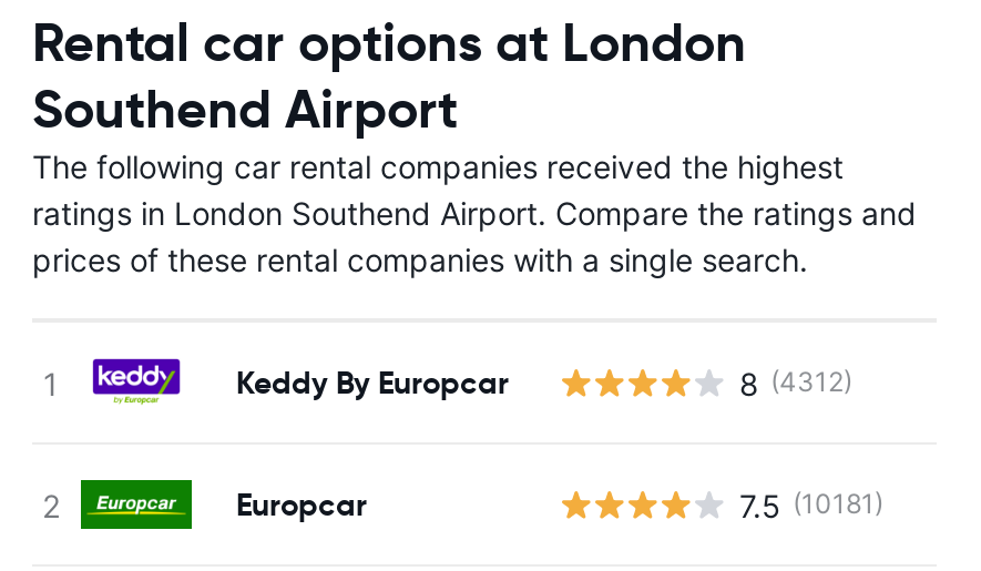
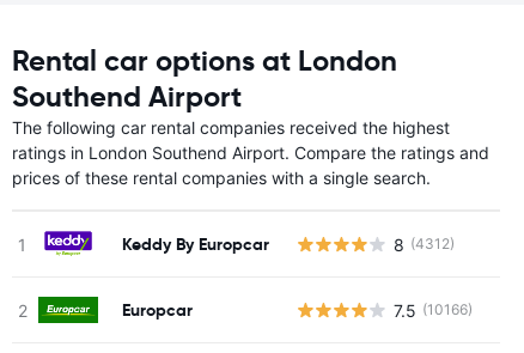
[739,486,883,523] 7.5 (10181) -> [394,300,473,320] 7.5 (10166)

